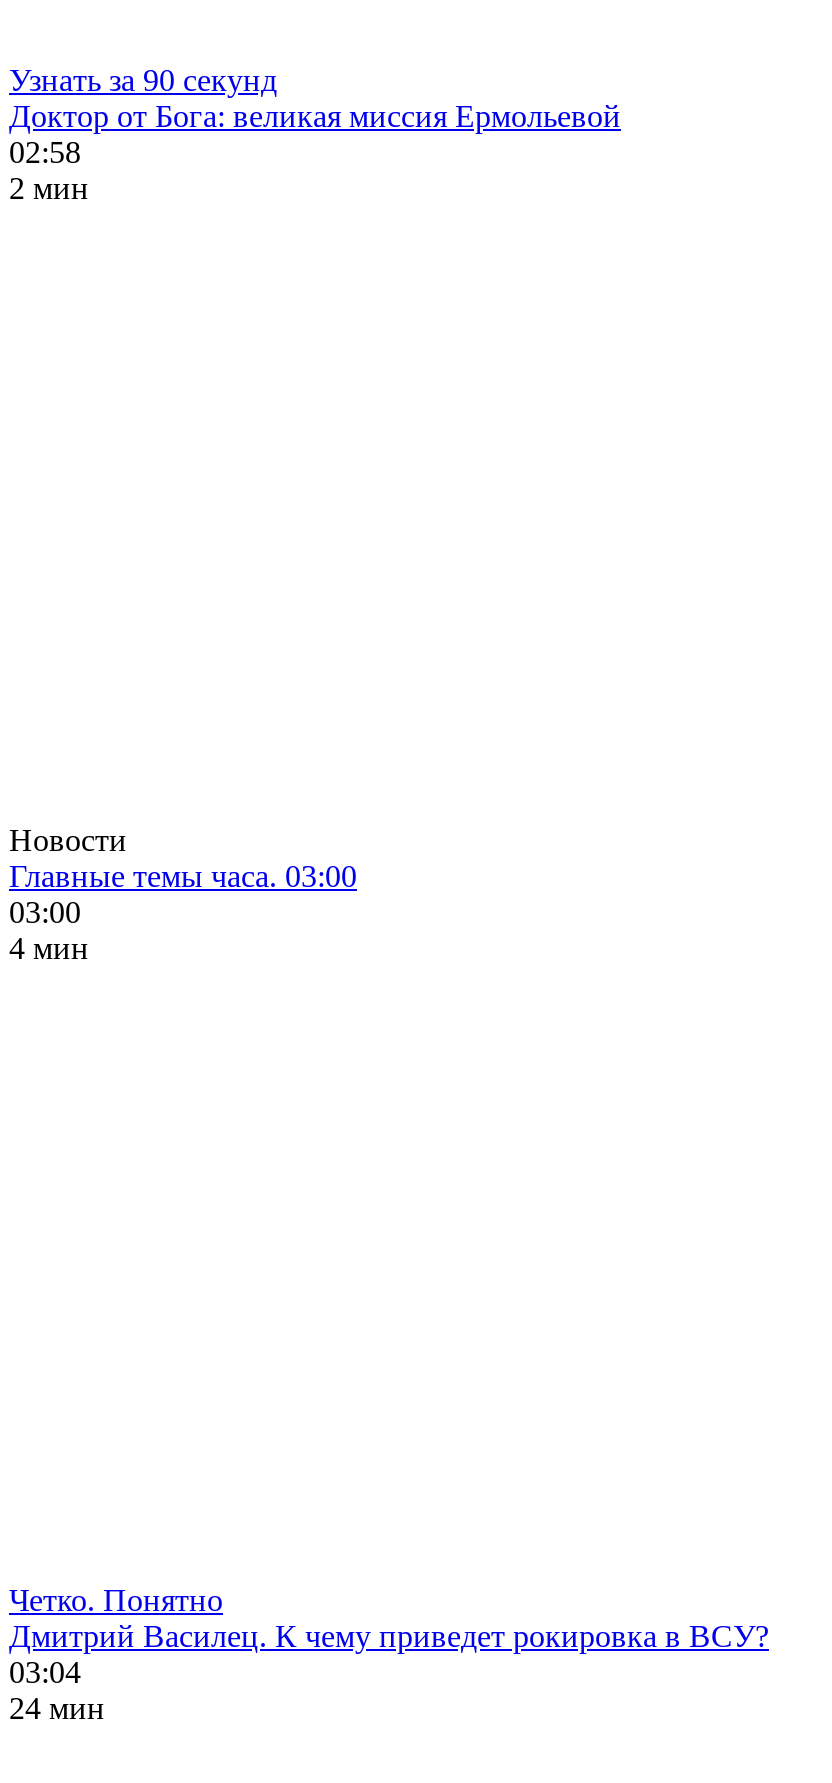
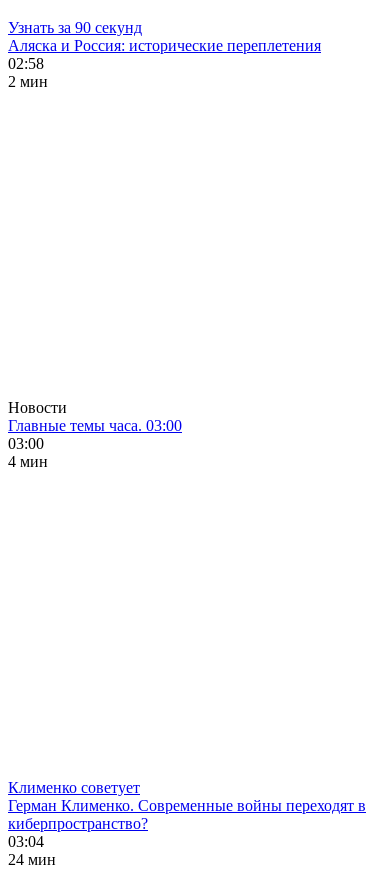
[9,99,621,133] Доктор от Бога: великая миссия Ермольевой -> [8,37,321,54] Аляска и Россия: исторические переплетения
[9,1583,769,1653] Четко. Понятно | Дмитрий Василец. К чему приведет рокировка в ВСУ? -> [8,779,366,832] Клименко советует | Герман Клименко. Современные войны переходят в | киберпространство?

